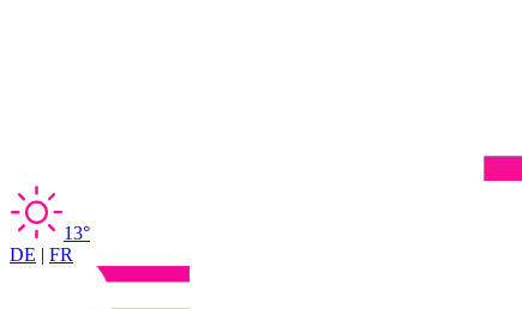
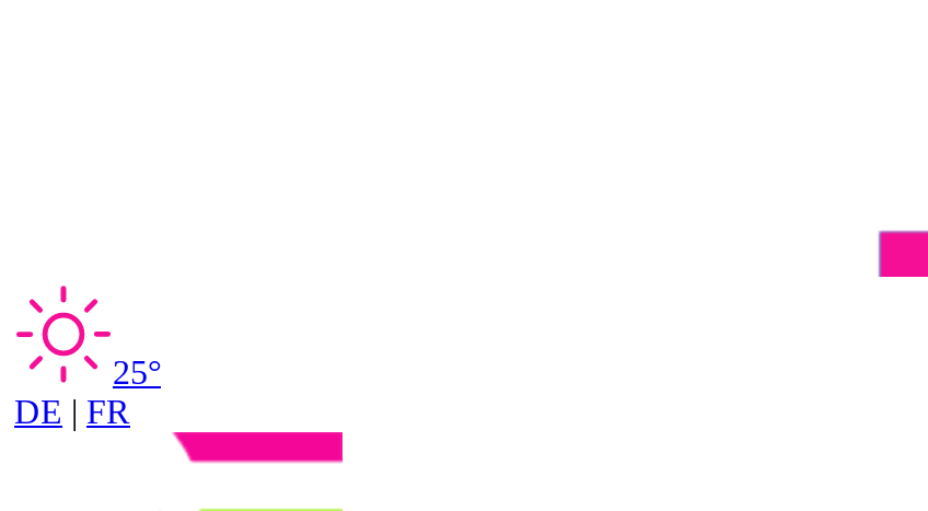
[64,223,90,243] 13° -> [113,353,161,391] 25°

